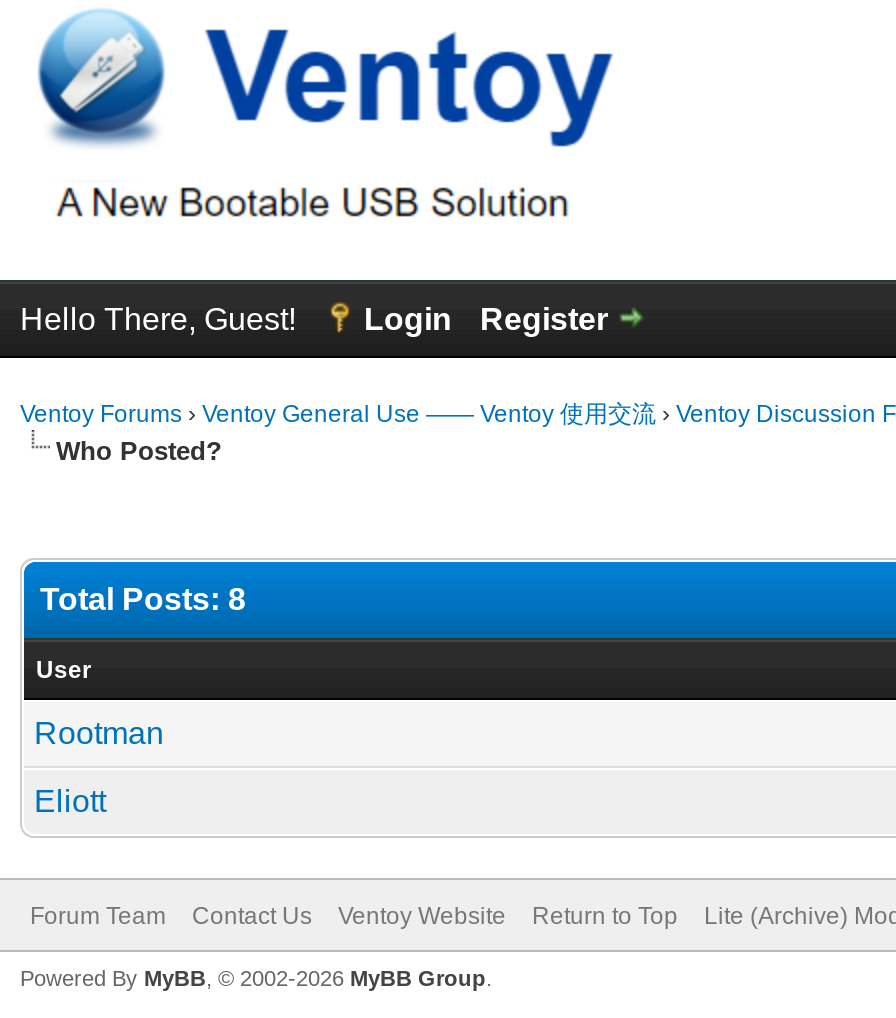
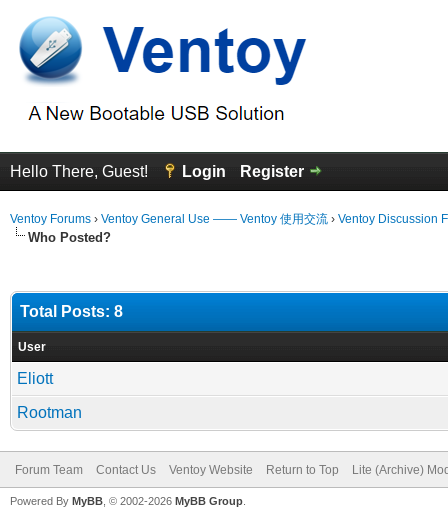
moved [34,716,164,750] -> [17,404,82,421]: Rootman
moved [34,784,106,818] -> [17,370,53,387]: Eliott

